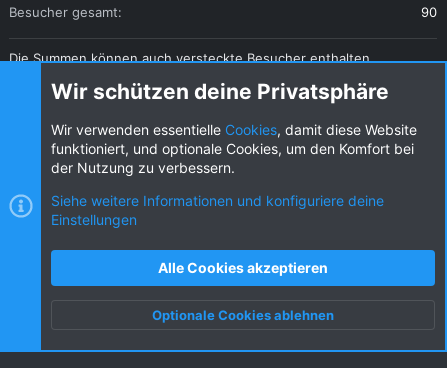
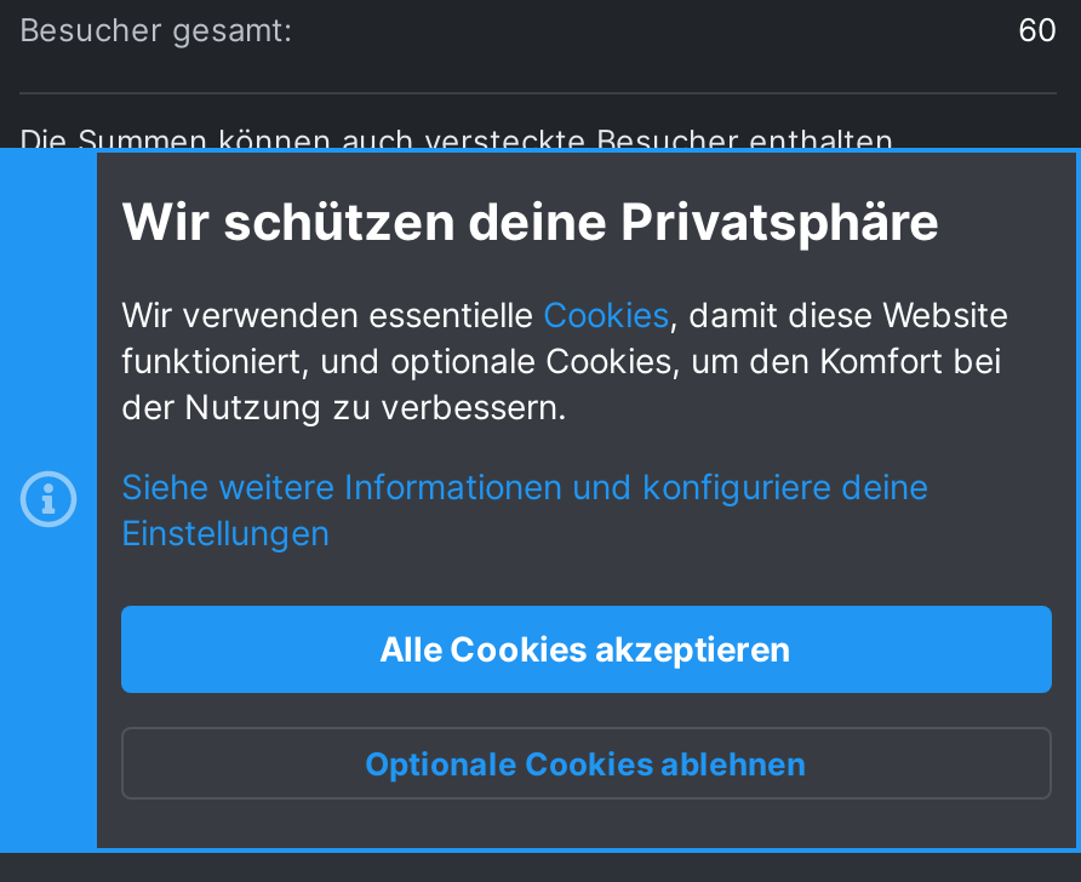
[421,4,437,20] 90 -> [1018,10,1057,48] 60

